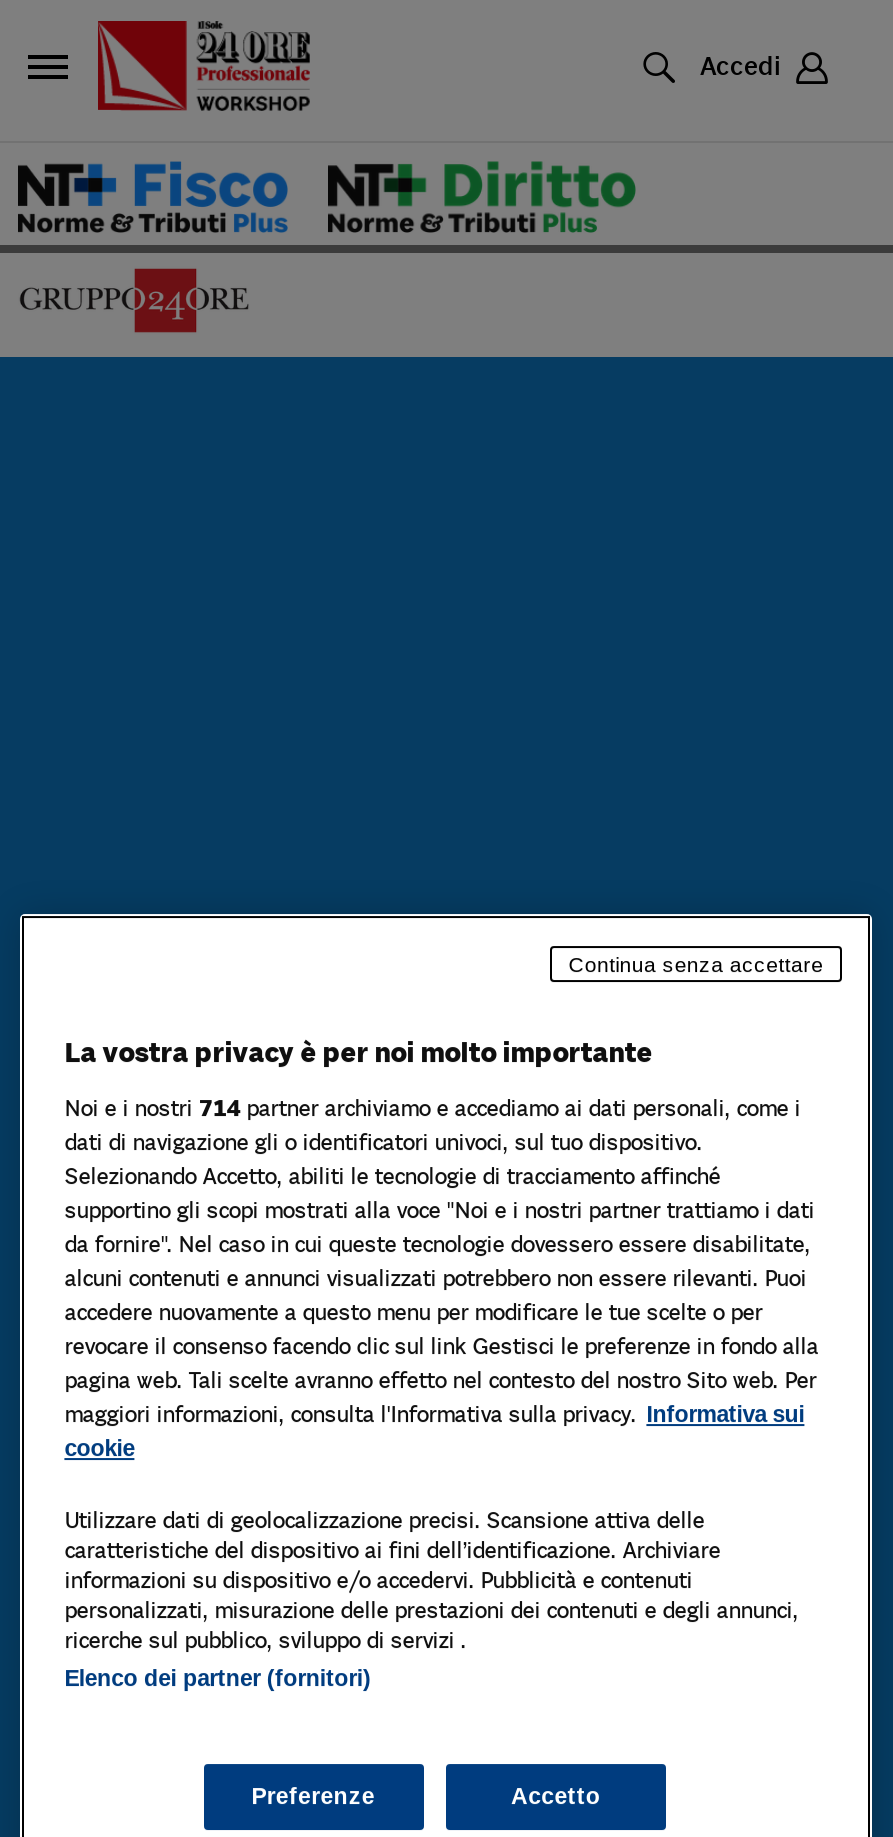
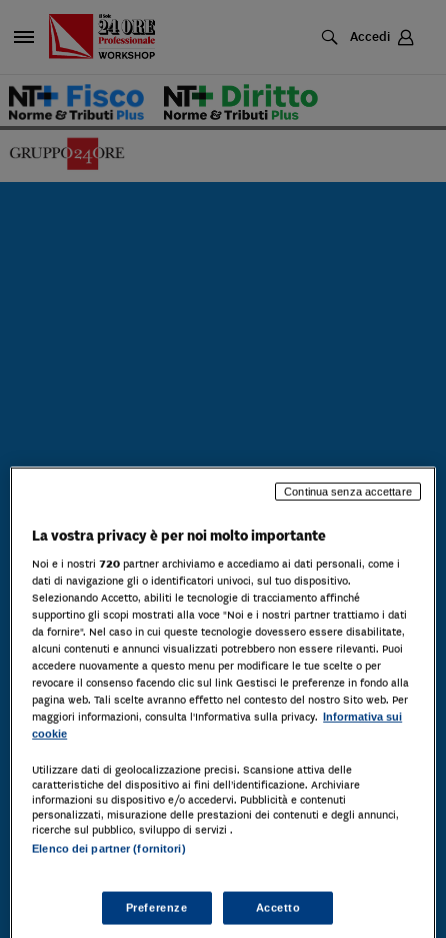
[64,1095,800,1123] Noi e i nostri 714 partner archiviamo e accediamo ai dati personali, come i -> [32,557,400,571] Noi e i nostri 720 partner archiviamo e accediamo ai dati personali, come i

